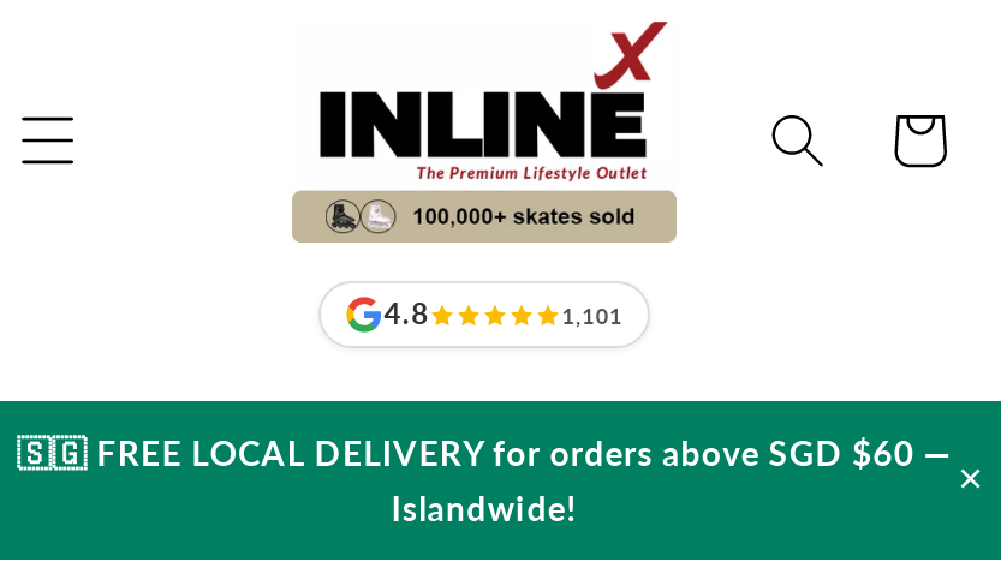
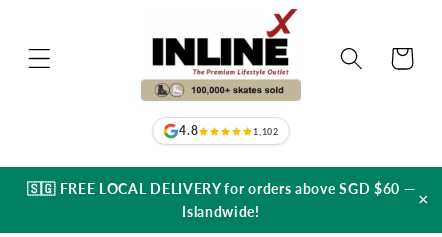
[562,301,623,328] 1,101 -> [253,125,279,136] 1,102

